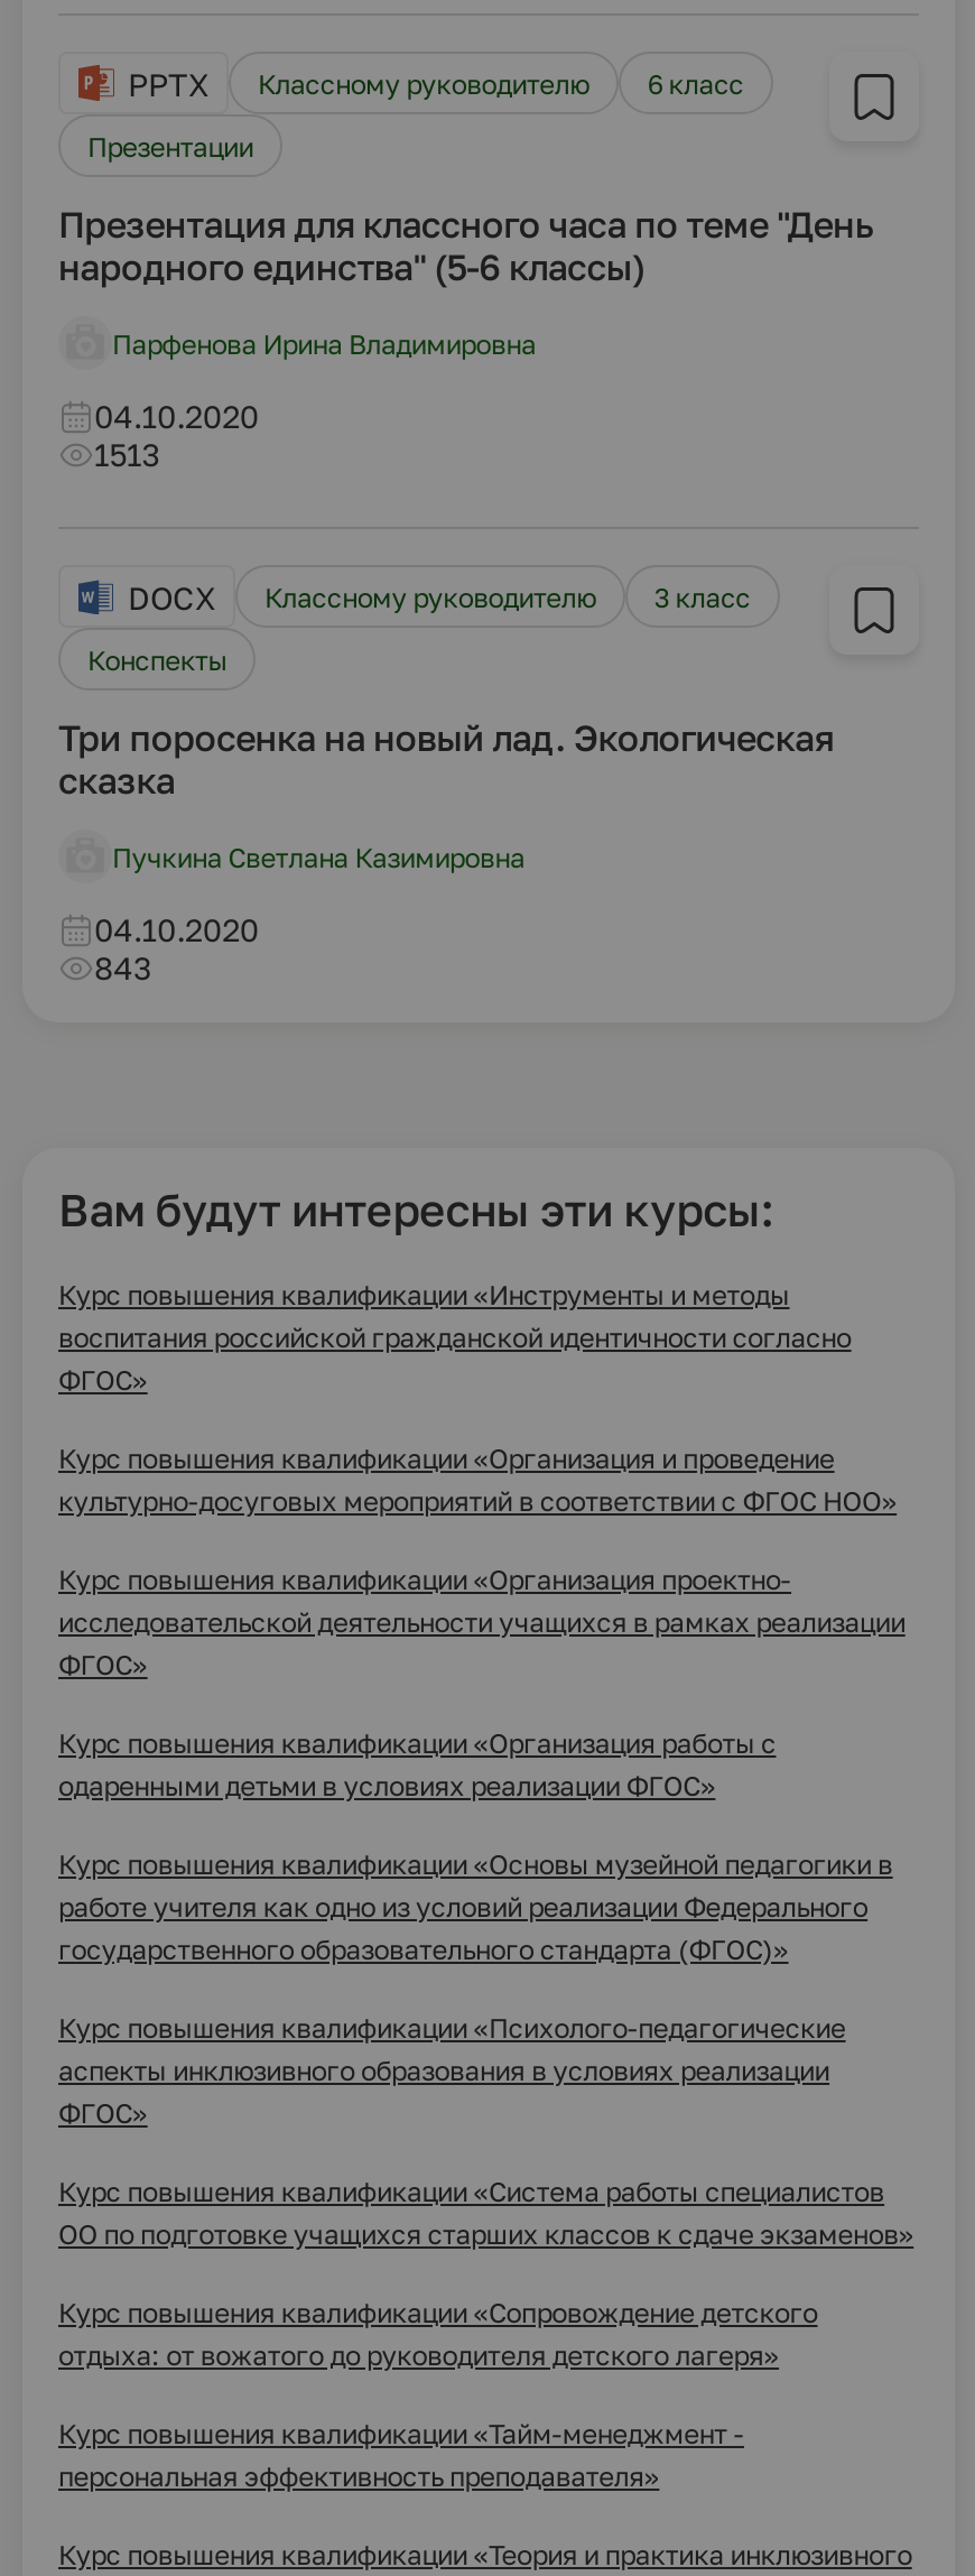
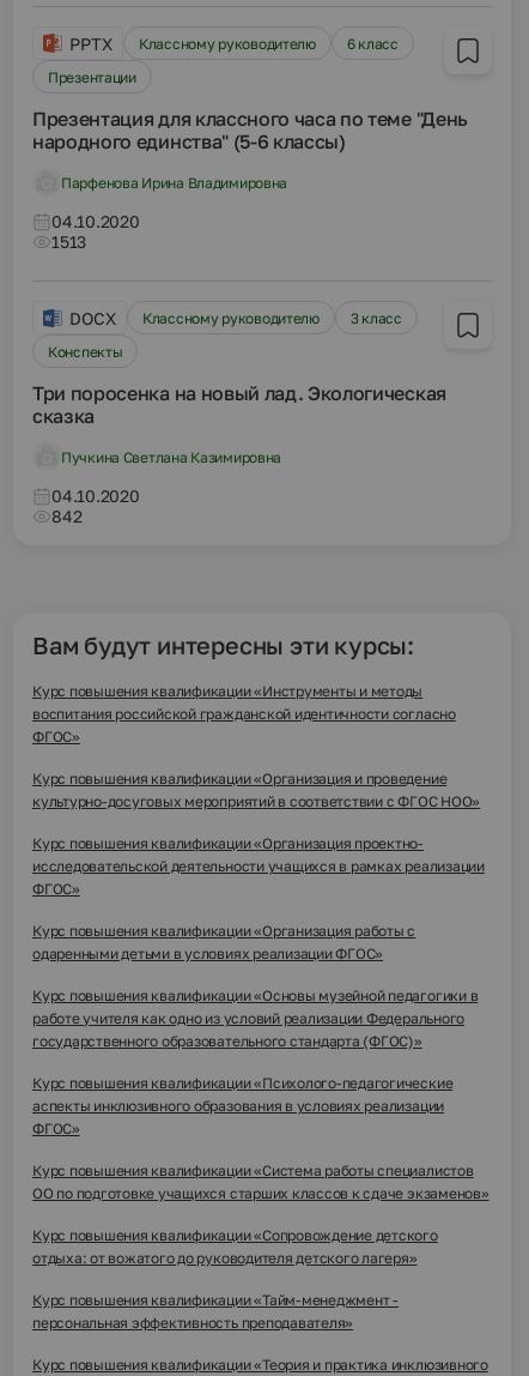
[94,948,151,986] 843 -> [51,506,82,526] 842

